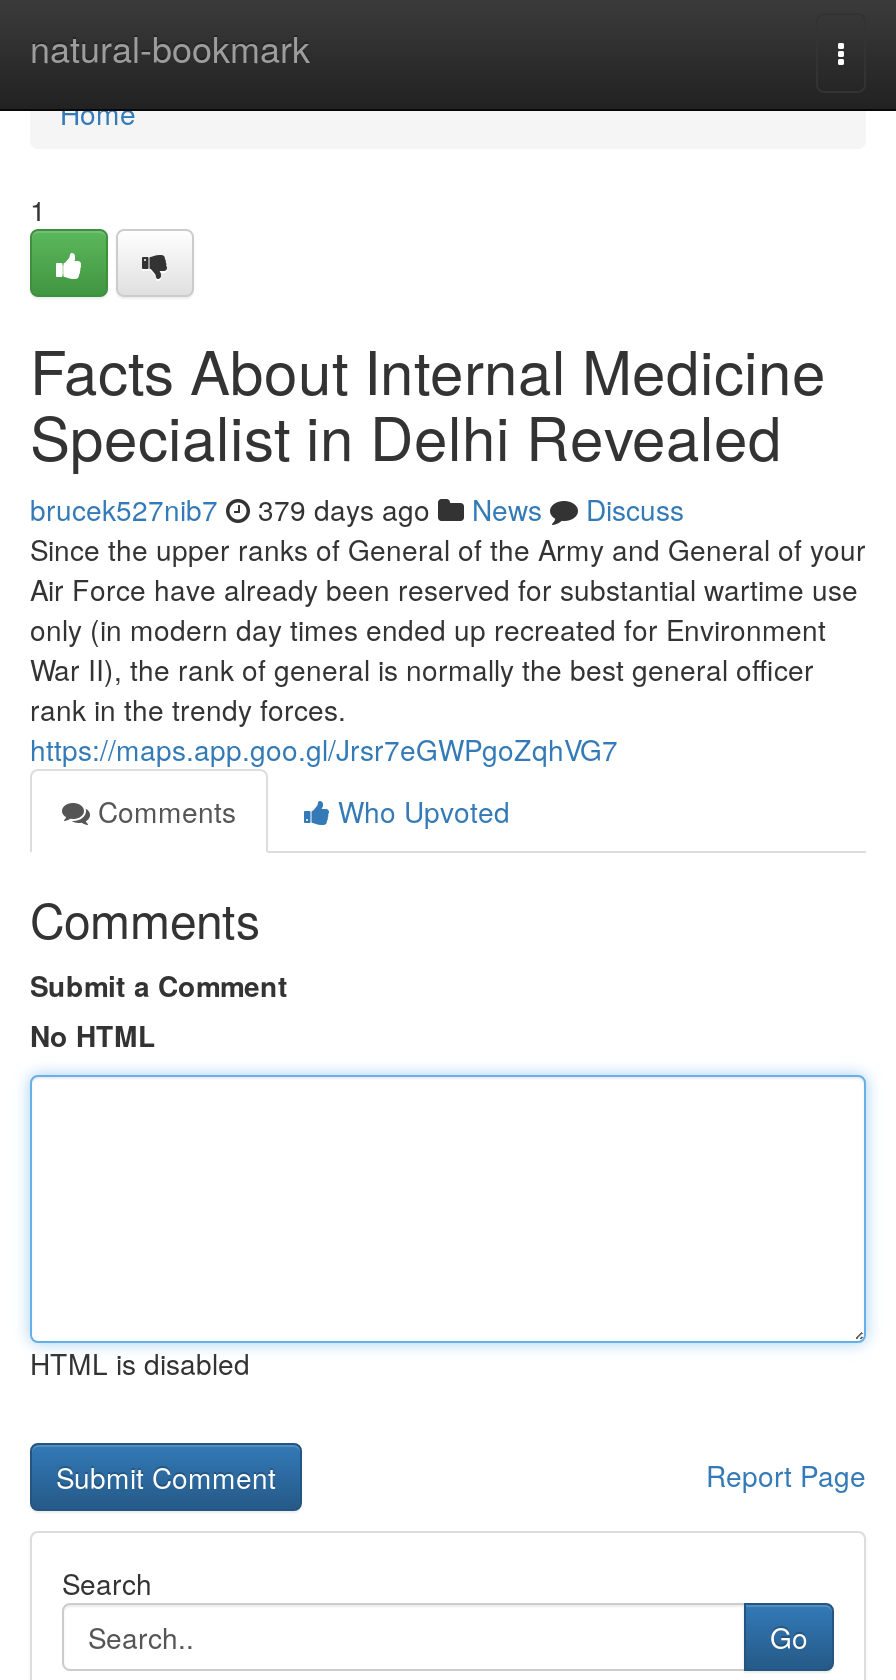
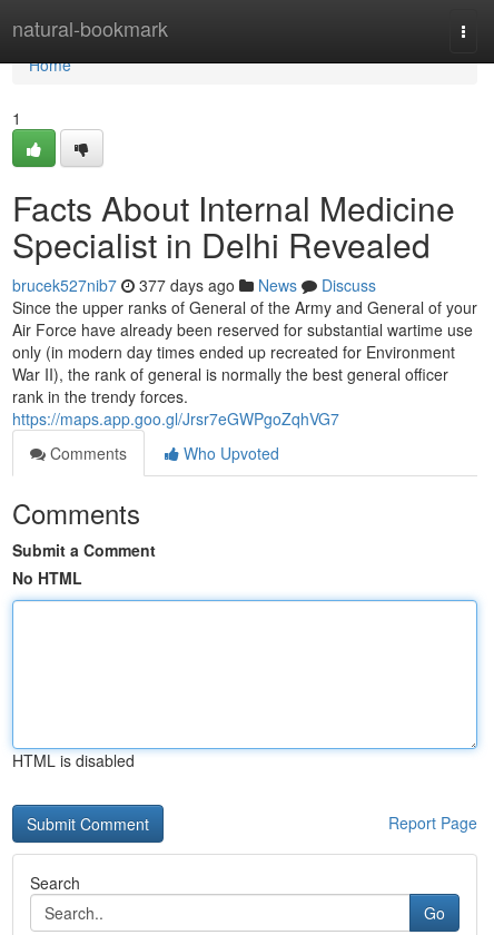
[30,489,684,529] brucek527nib7 379 days ago News Discuss -> [12,274,376,296] brucek527nib7 377 days ago News Discuss

